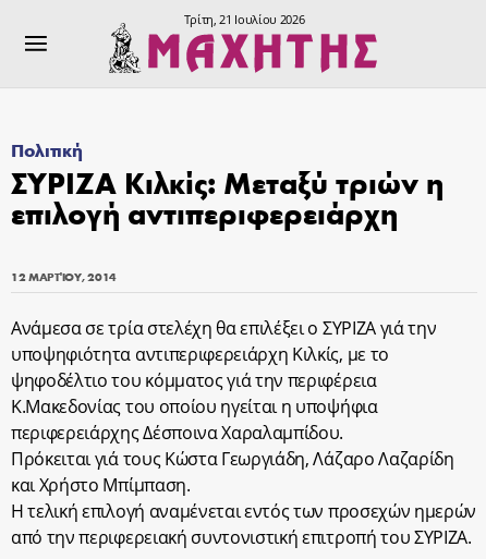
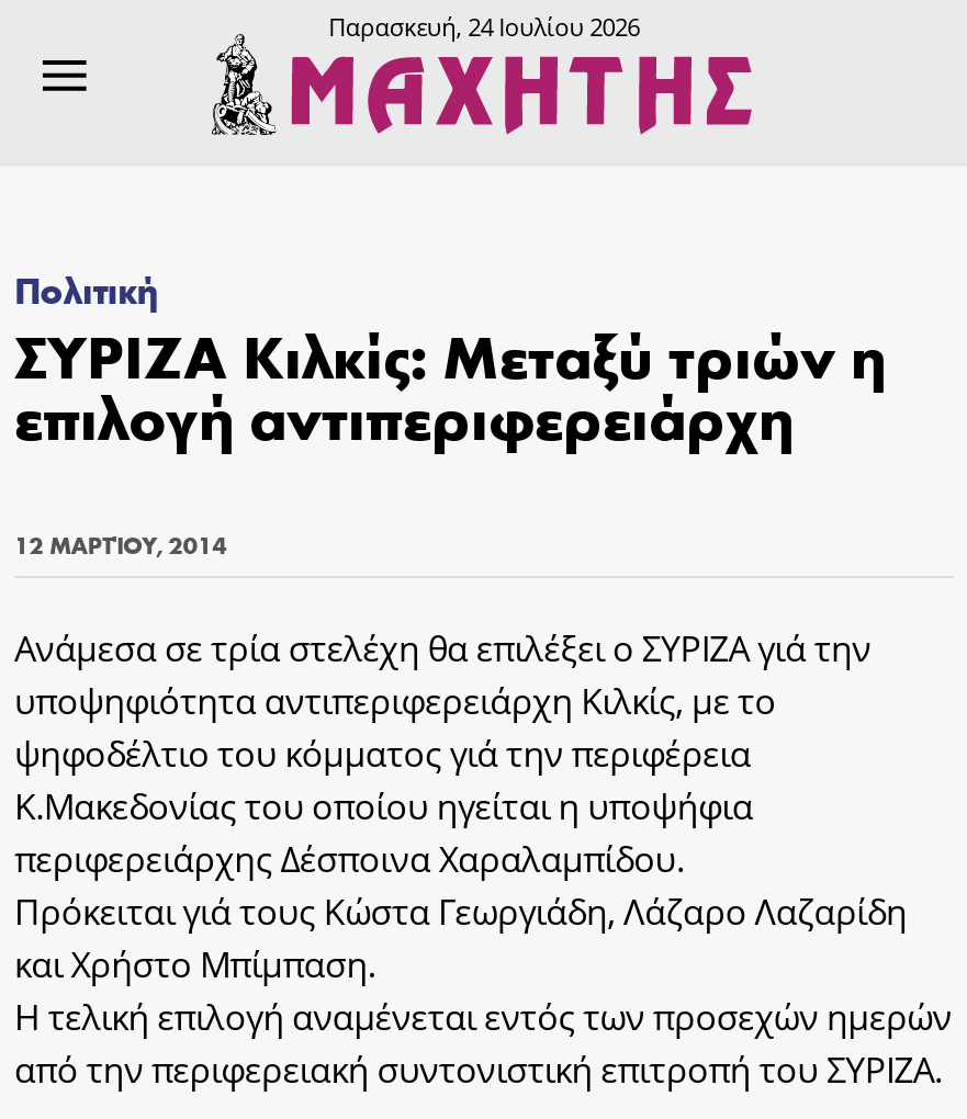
[184,11,305,27] Τρίτη, 21 Ιουλίου 2026 -> [329,10,639,43] Παρασκευή, 24 Ιουλίου 2026

